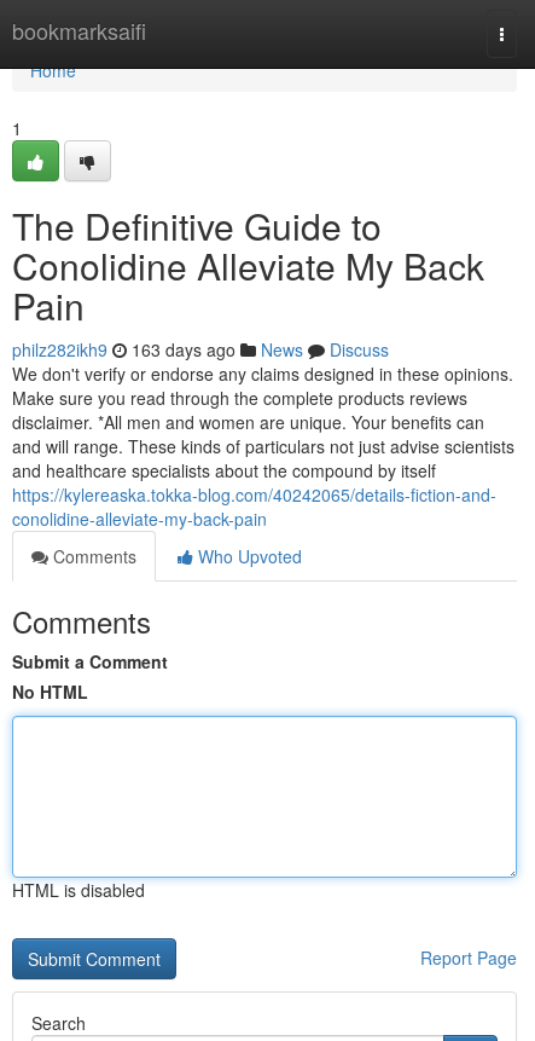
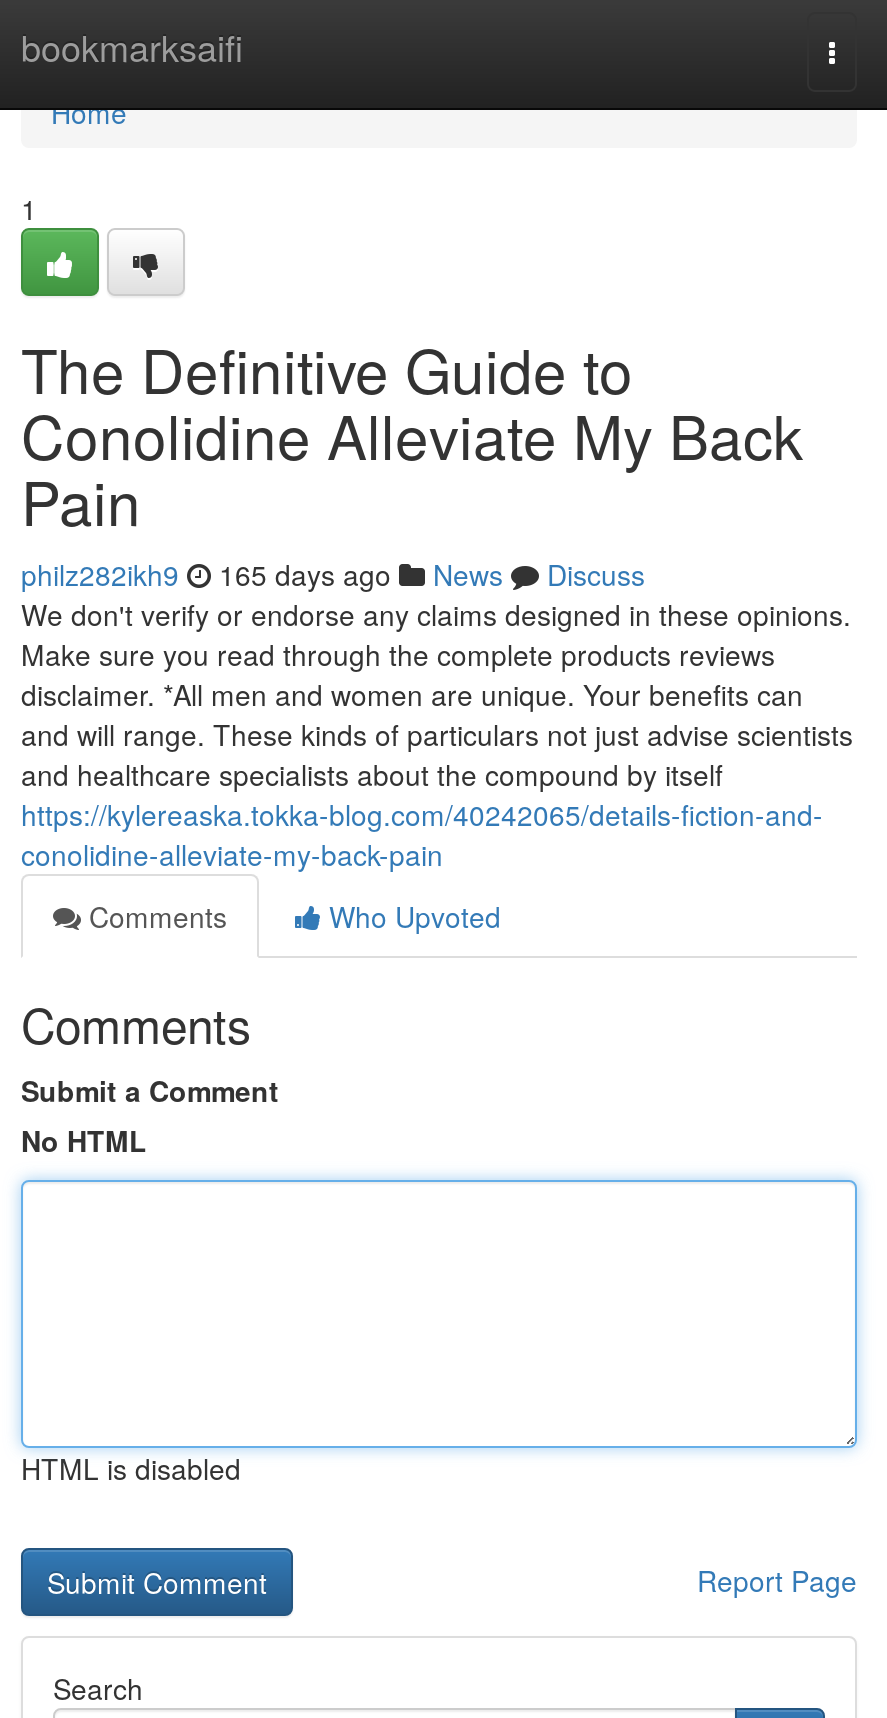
[12,337,389,362] philz282ikh9 163 days ago News Discuss -> [21,554,645,594] philz282ikh9 165 days ago News Discuss

